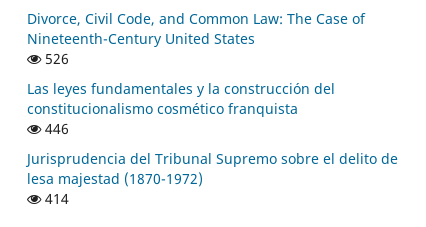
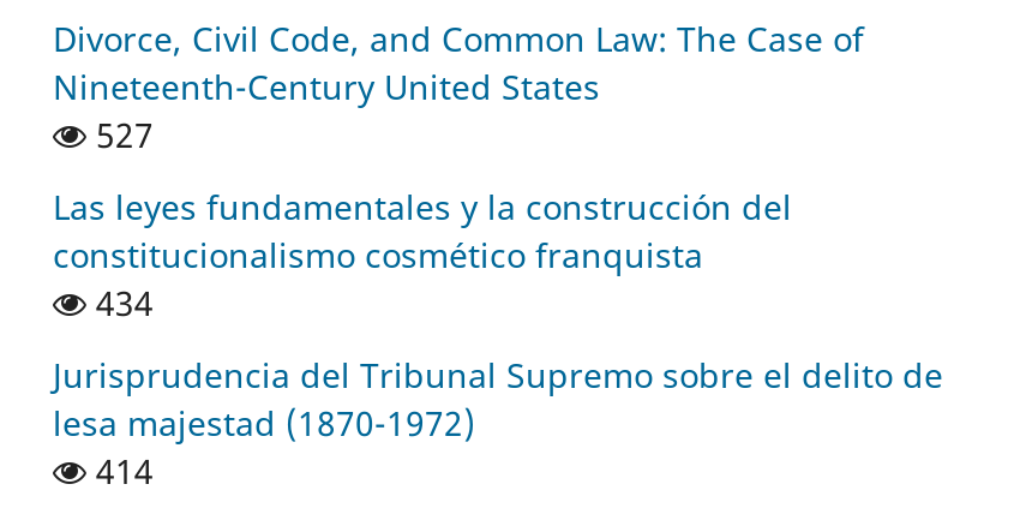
[41,49,69,68] 526 -> [86,112,154,157] 527
[41,119,69,138] 446 -> [86,280,154,325] 434

